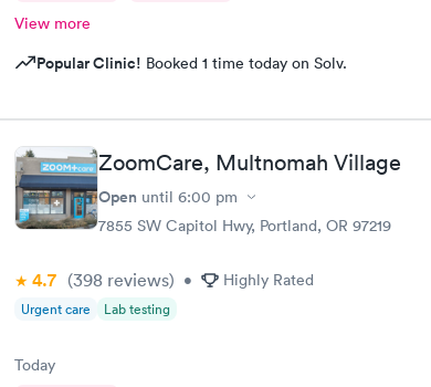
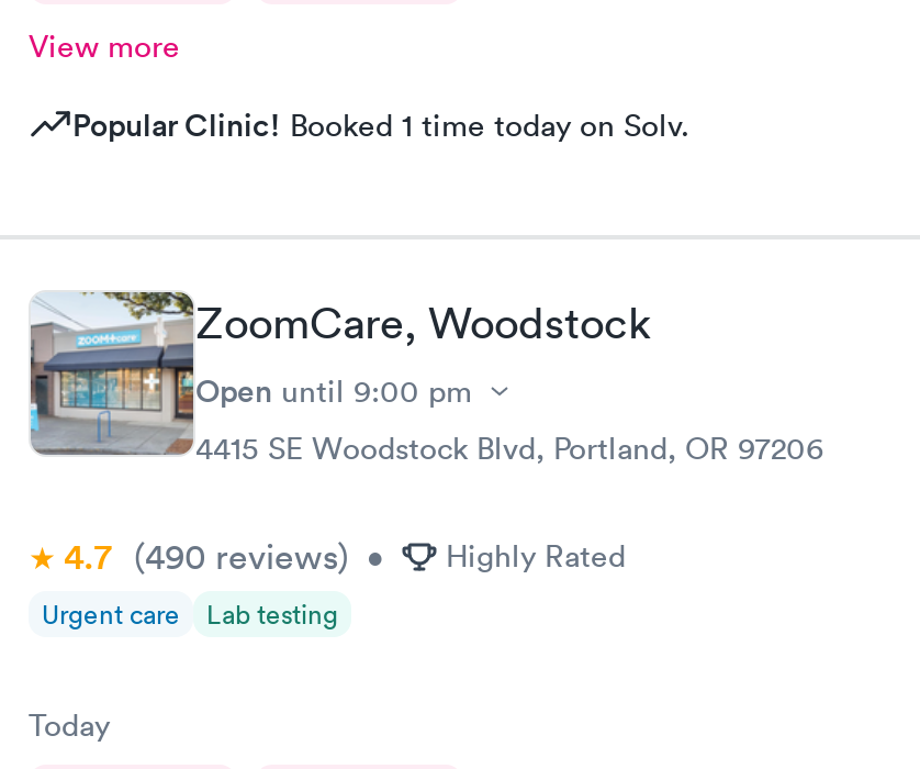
[14,147,401,236] [image] | ZoomCare, Multnomah Village | Open until 6:00 pm | 7855 SW Capitol Hwy, Portland, OR 97219 -> [29,290,823,468] [image] | ZoomCare, Woodstock | Open until 9:00 pm | 4415 SE Woodstock Blvd, Portland, OR 97206
[32,269,314,292] 4.7 (398 reviews) • Highly Rated -> [64,534,626,580] 4.7 (490 reviews) • Highly Rated

